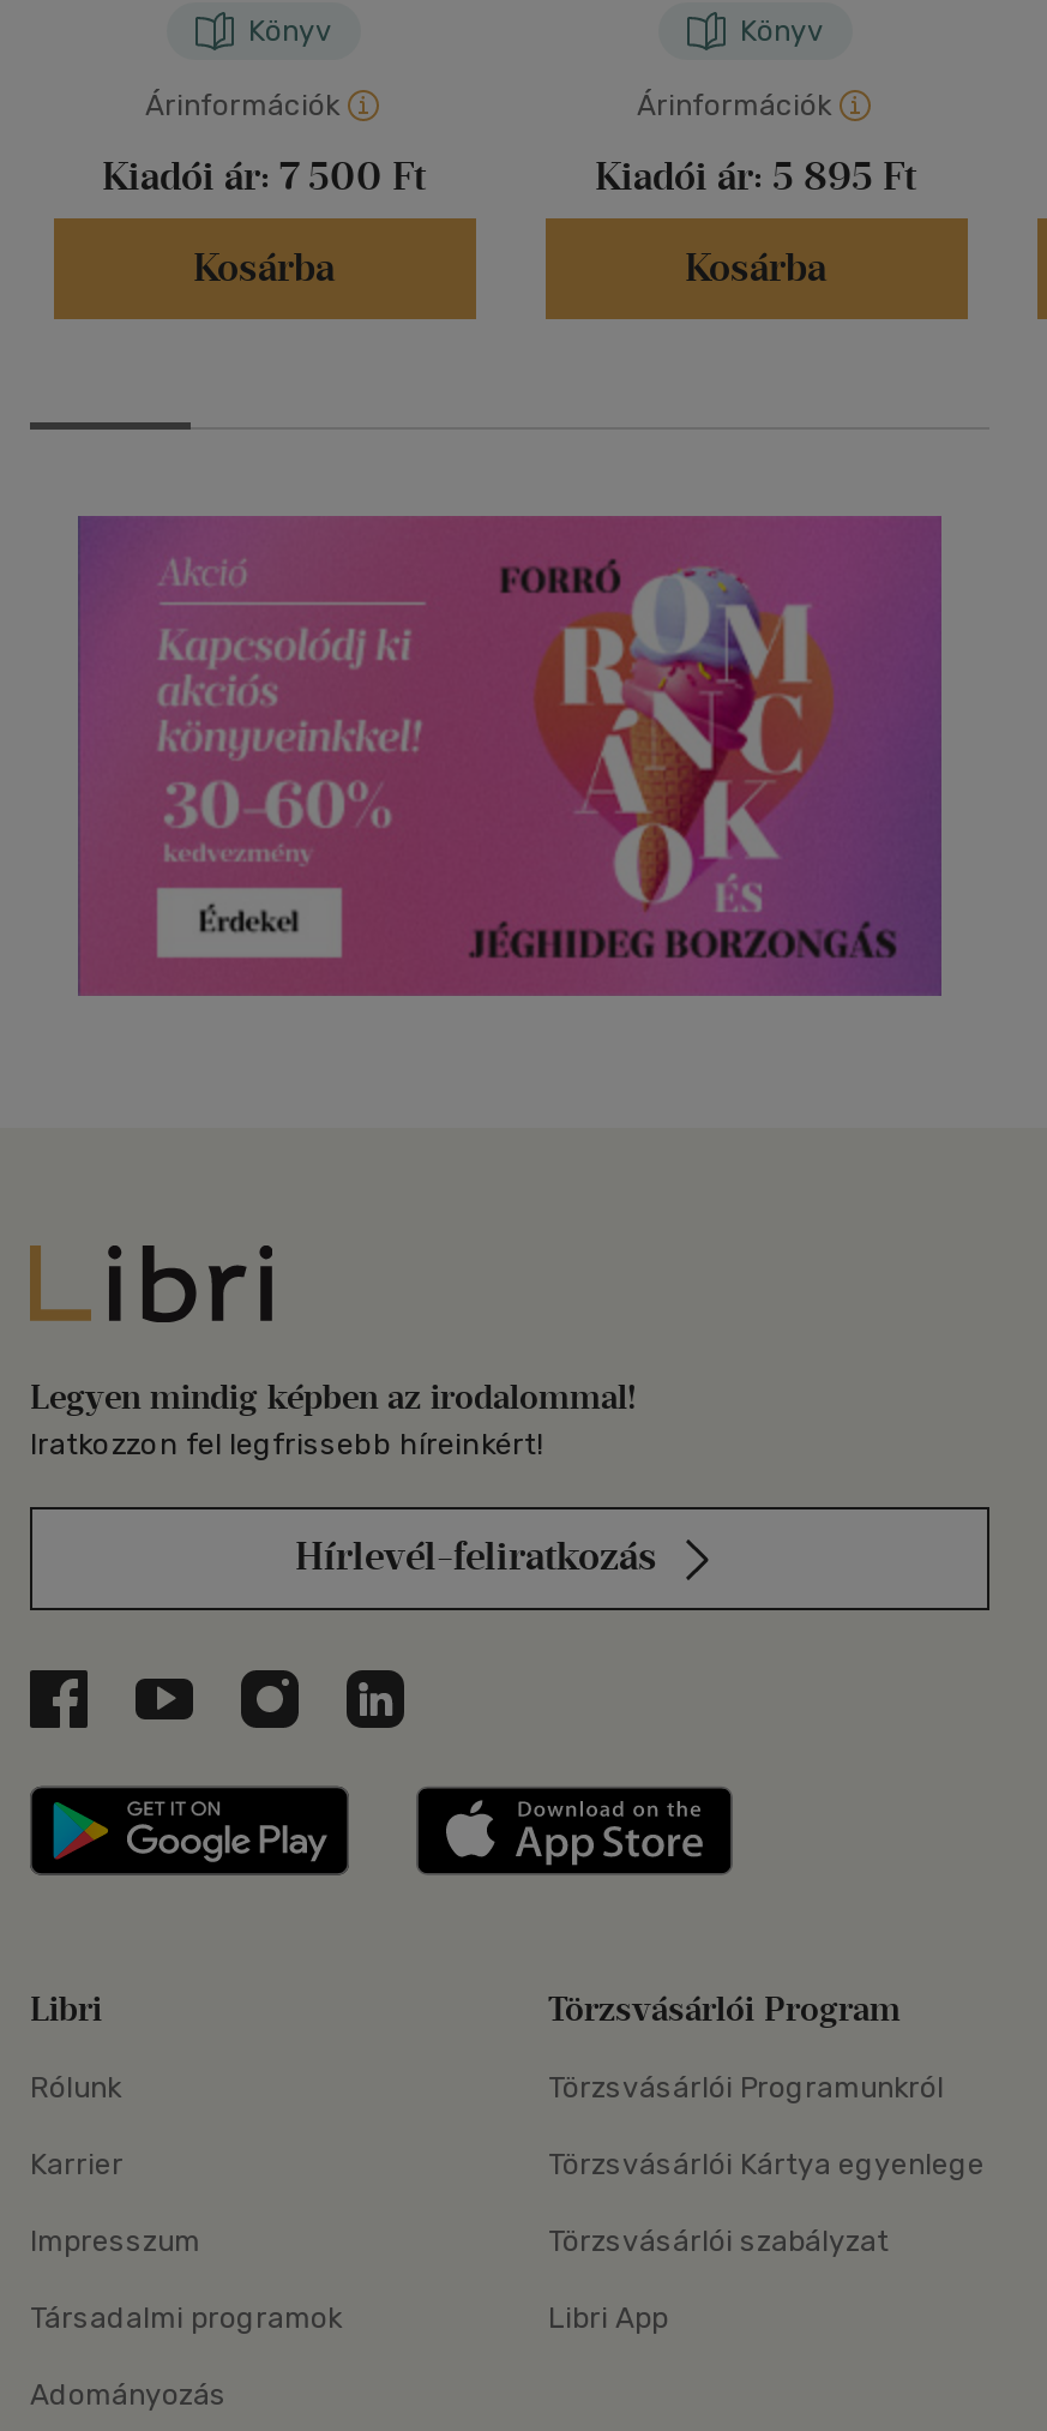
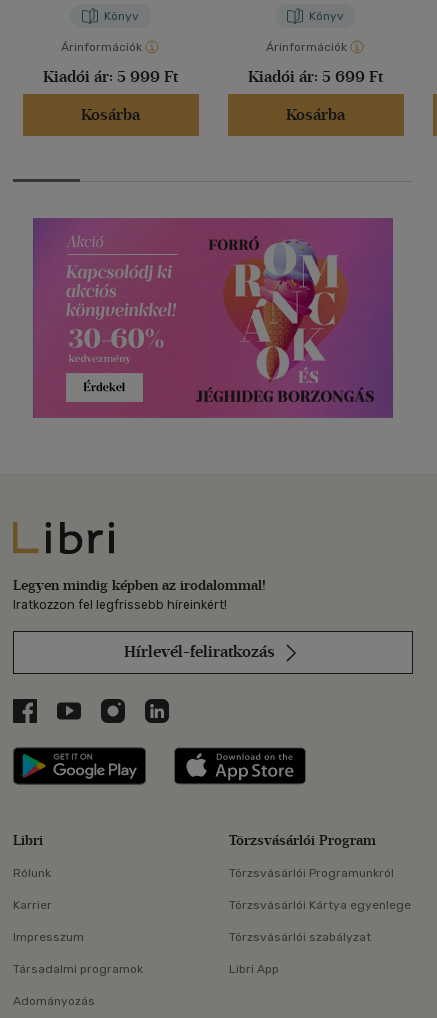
[102,155,426,200] Kiadói ár: 7 500 Ft -> [43,67,178,86] Kiadói ár: 5 999 Ft
[595,155,916,200] Kiadói ár: 5 895 Ft -> [248,67,383,86] Kiadói ár: 5 699 Ft

